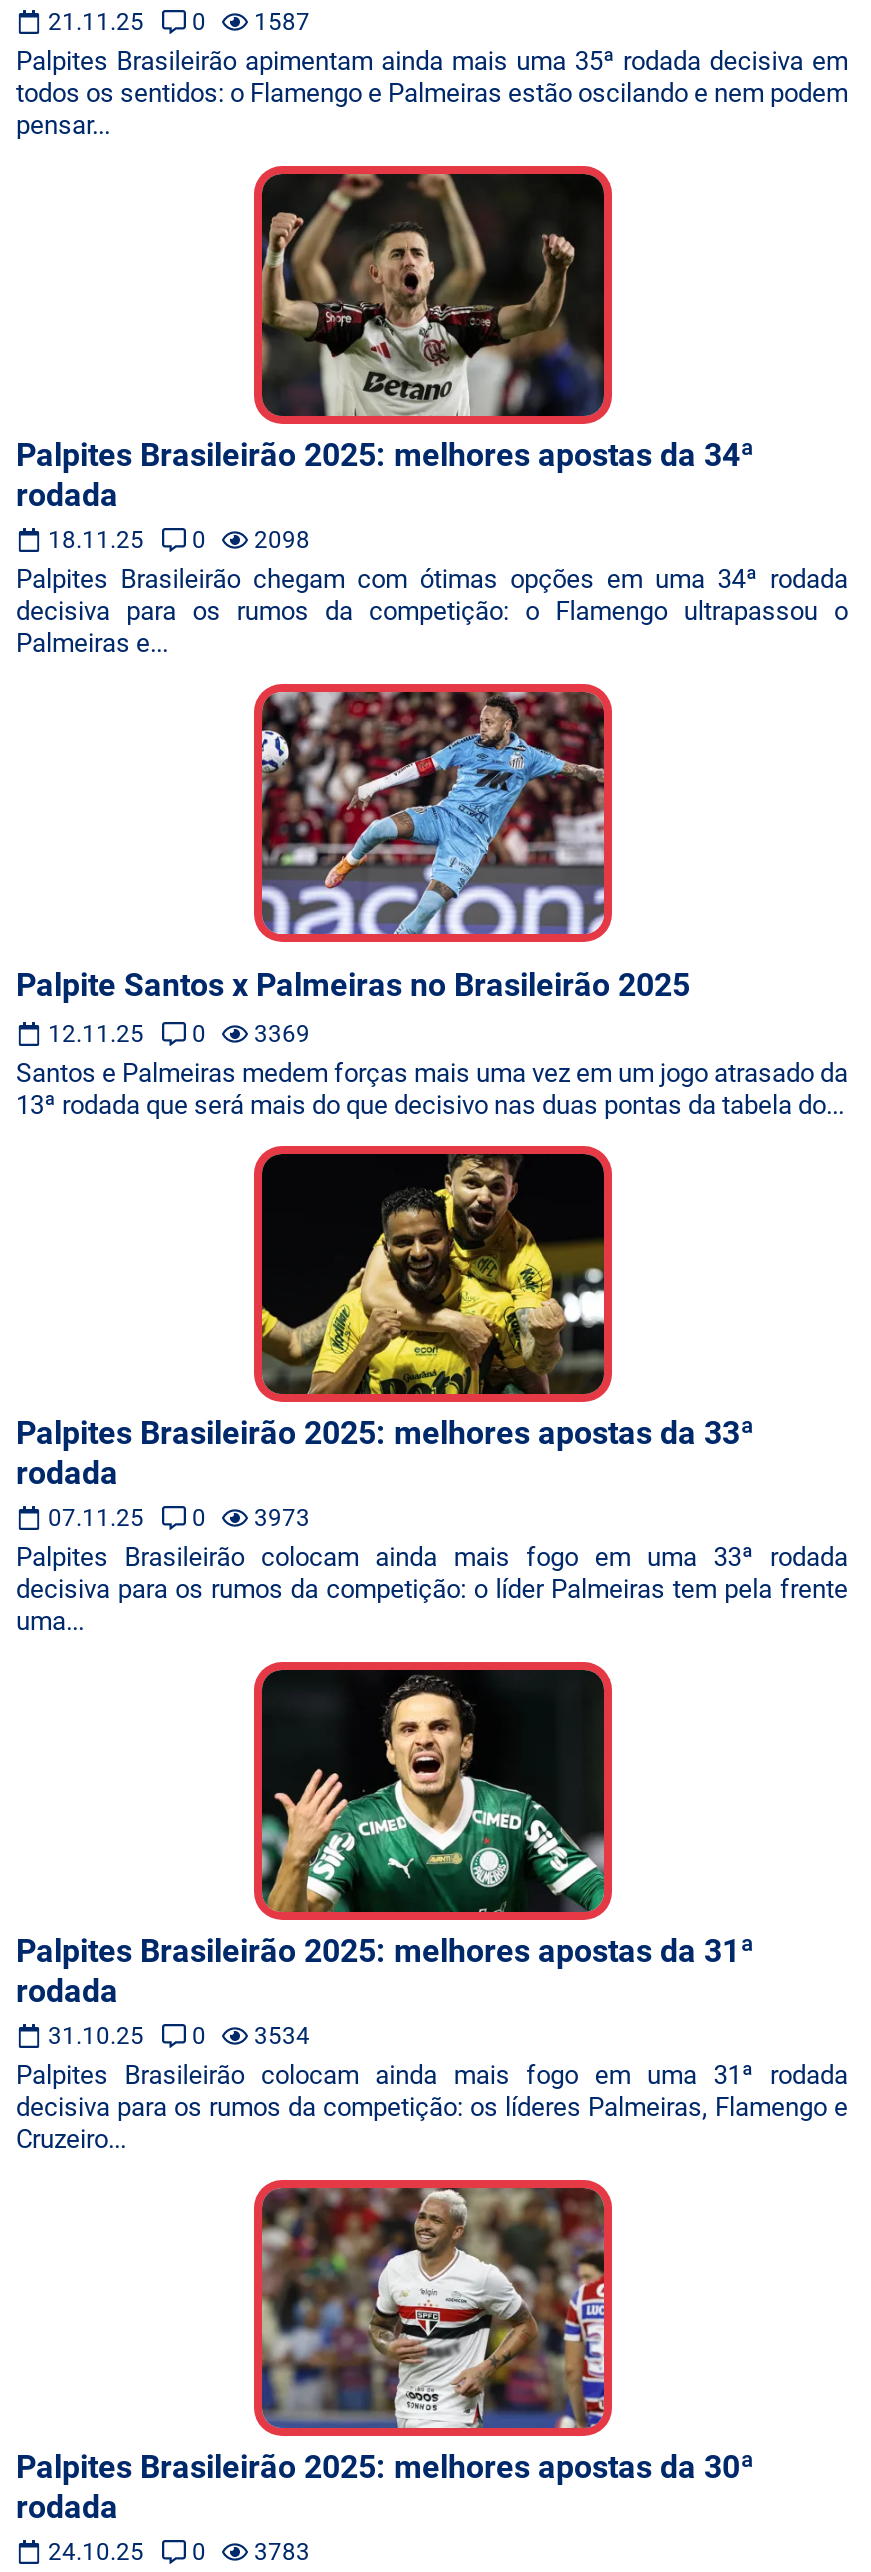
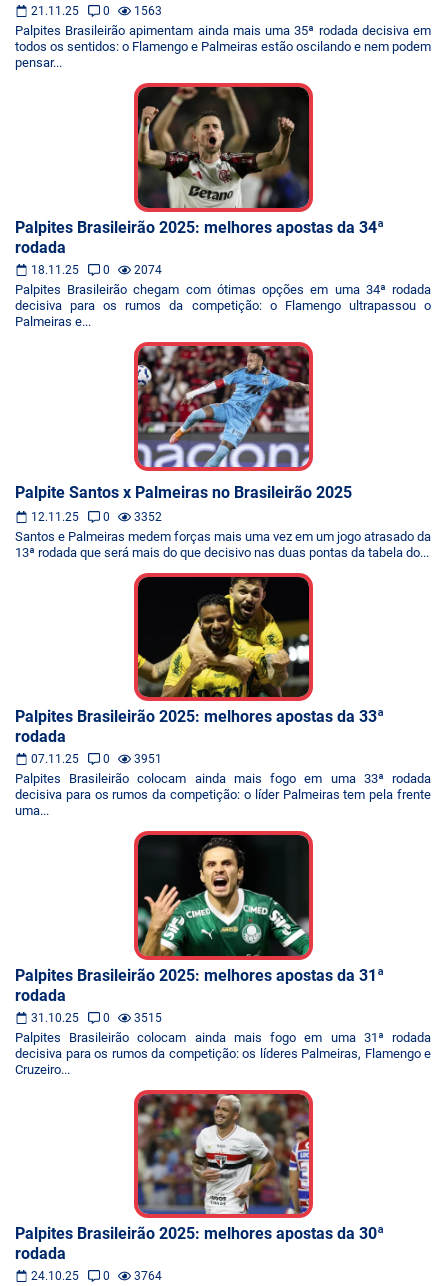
[48,9,310,37] 21.11.25 0 1587 -> [31,4,162,18] 21.11.25 0 1563
[48,526,310,554] 18.11.25 0 2098 -> [31,263,162,277] 18.11.25 0 2074
[48,1019,310,1047] 12.11.25 0 3369 -> [31,510,162,524] 12.11.25 0 3352
[48,1505,310,1533] 07.11.25 0 3973 -> [31,752,162,766] 07.11.25 0 3951
[48,2022,310,2050] 31.10.25 0 3534 -> [31,1011,162,1025] 31.10.25 0 3515
[48,2539,310,2567] 24.10.25 0 3783 -> [31,1269,162,1283] 24.10.25 0 3764

